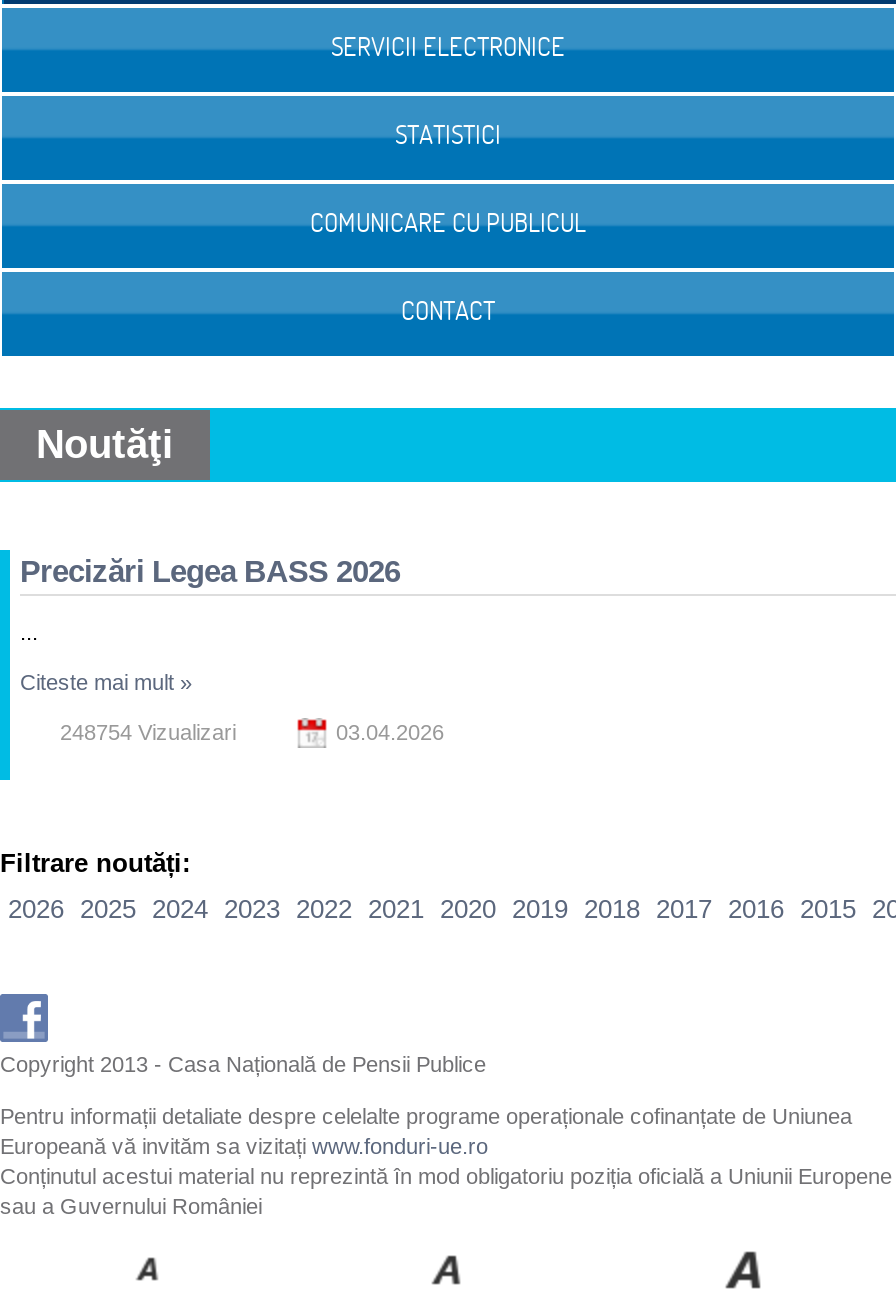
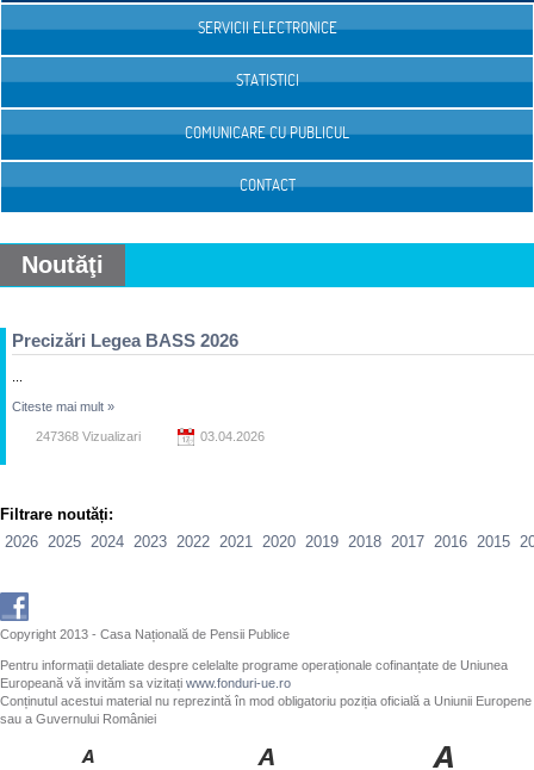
[60,720,236,744] 248754 Vizualizari -> [36,429,141,443] 247368 Vizualizari

